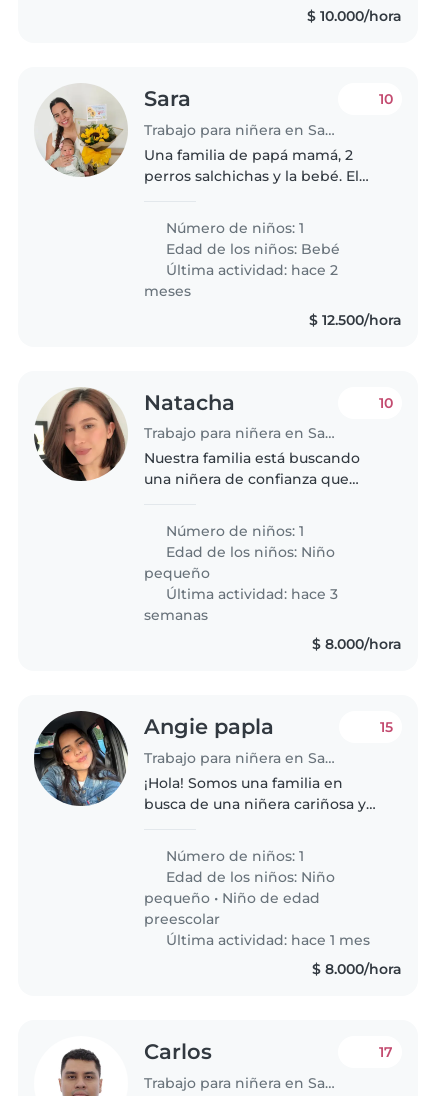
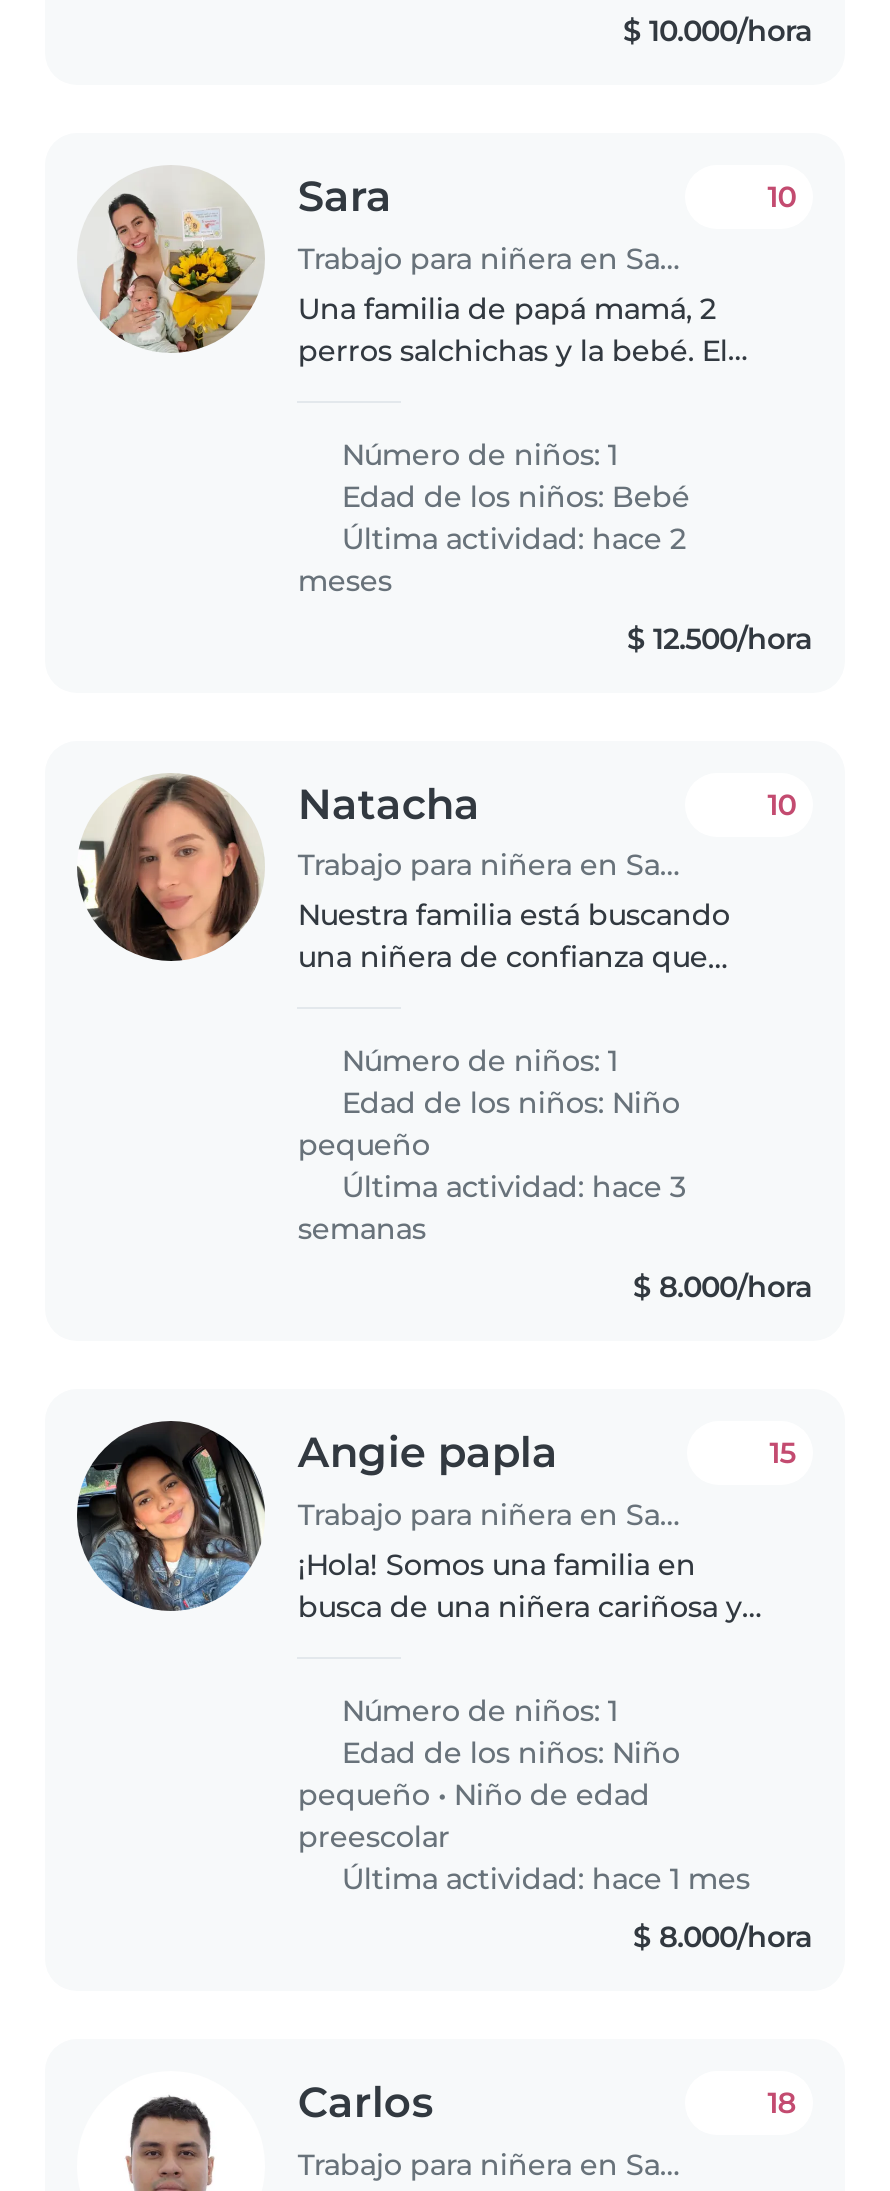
[379,1043,393,1061] 17 -> [767,2085,795,2121] 18

